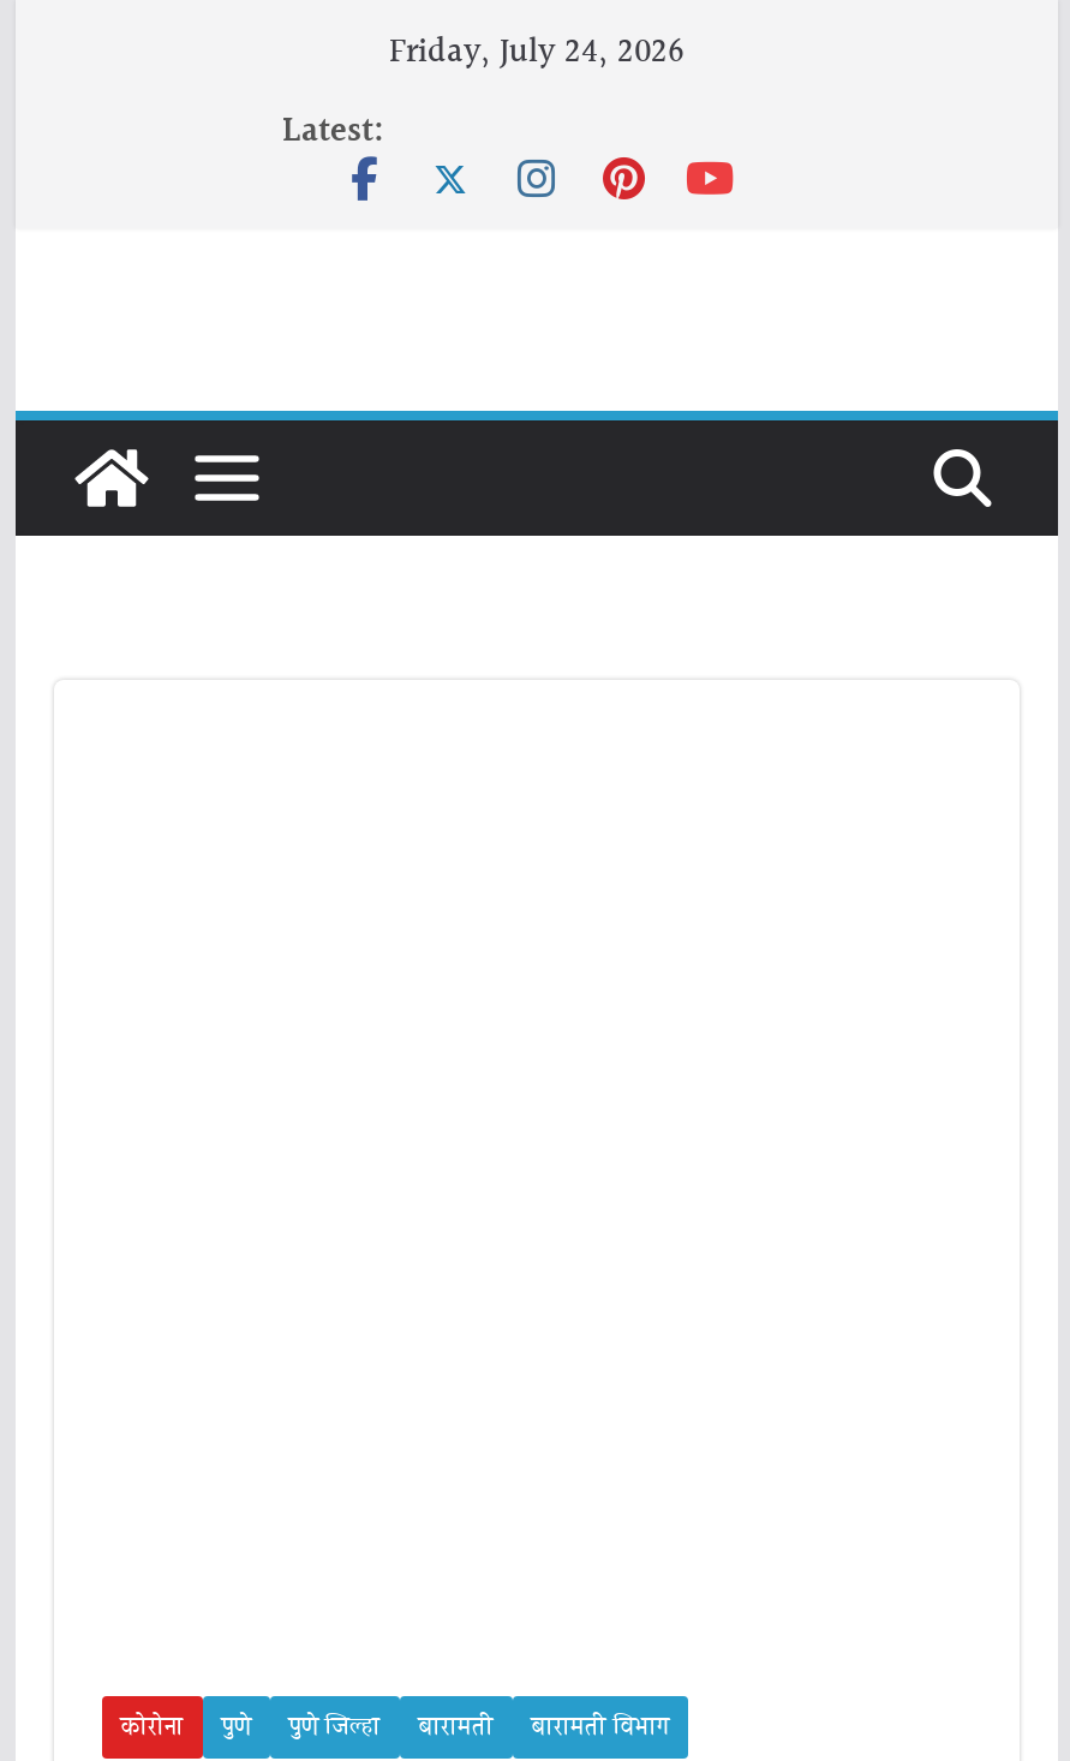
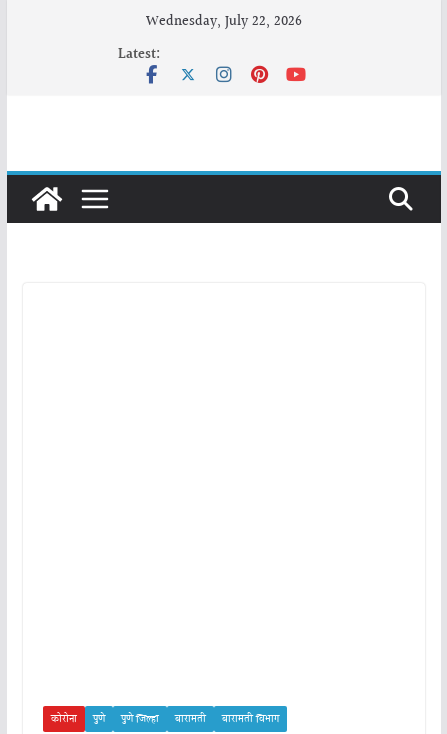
[389,26,685,79] Friday, July 24, 2026 -> [146,11,302,33] Wednesday, July 22, 2026

